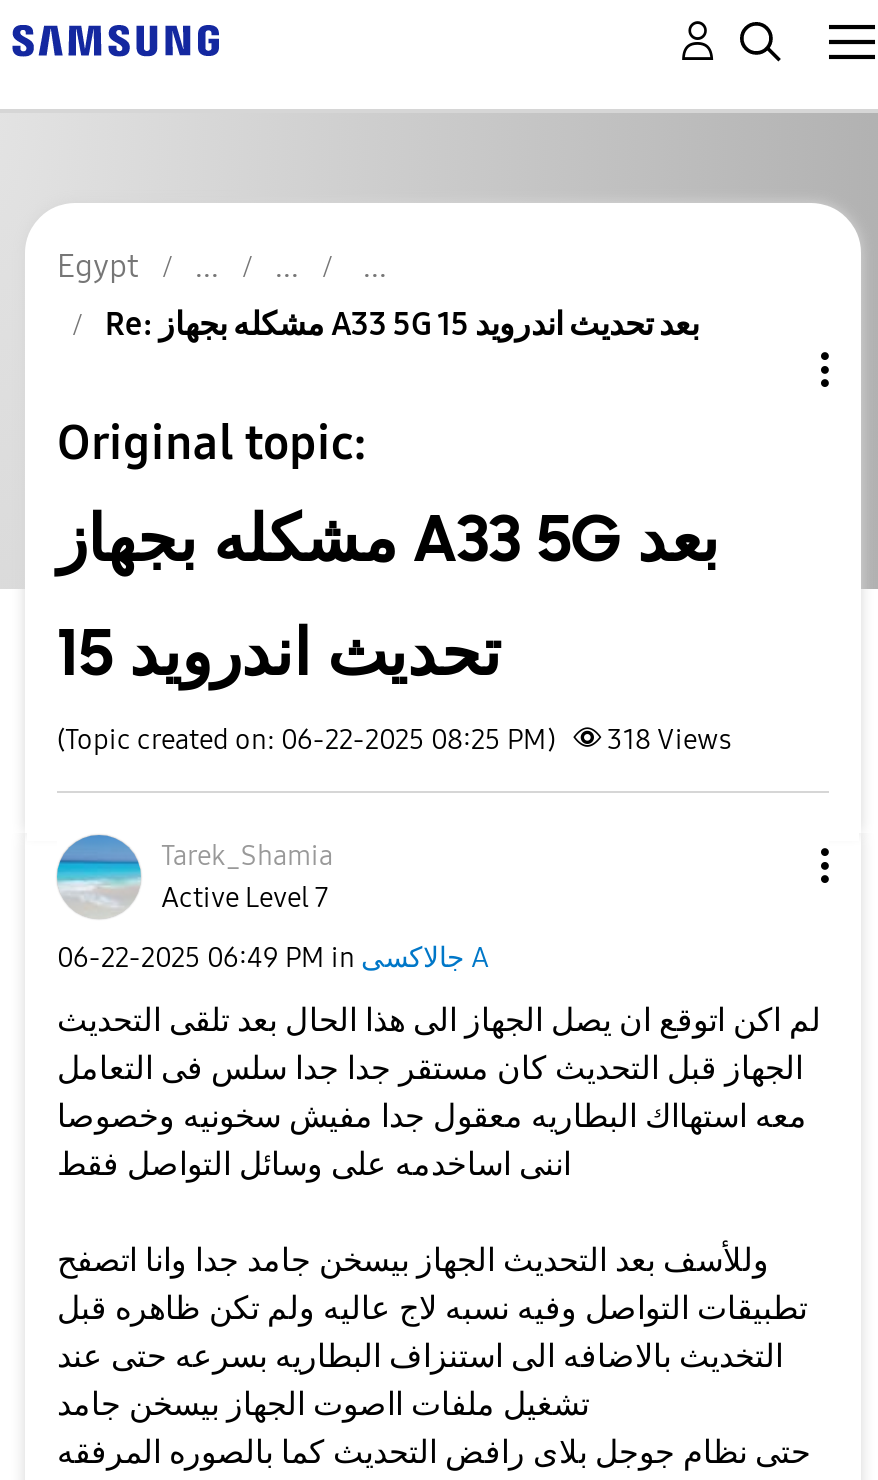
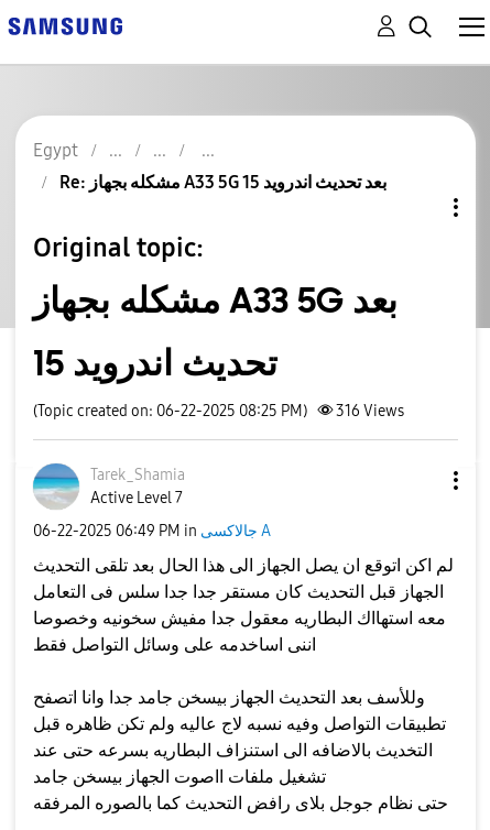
[57,723,731,757] (Topic created on: 06-22-2025 08:25 PM) 318 Views -> [33,402,404,421] (Topic created on: 06-22-2025 08:25 PM) 316 Views

